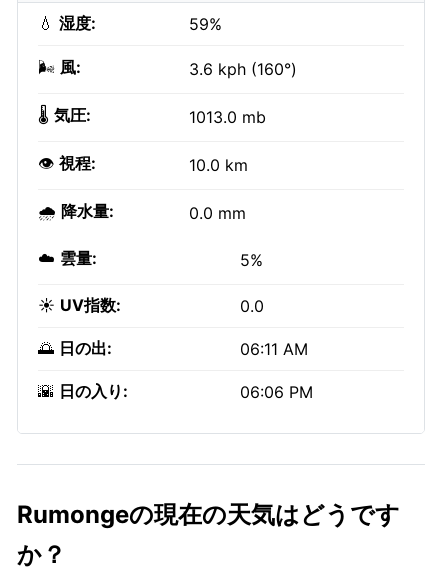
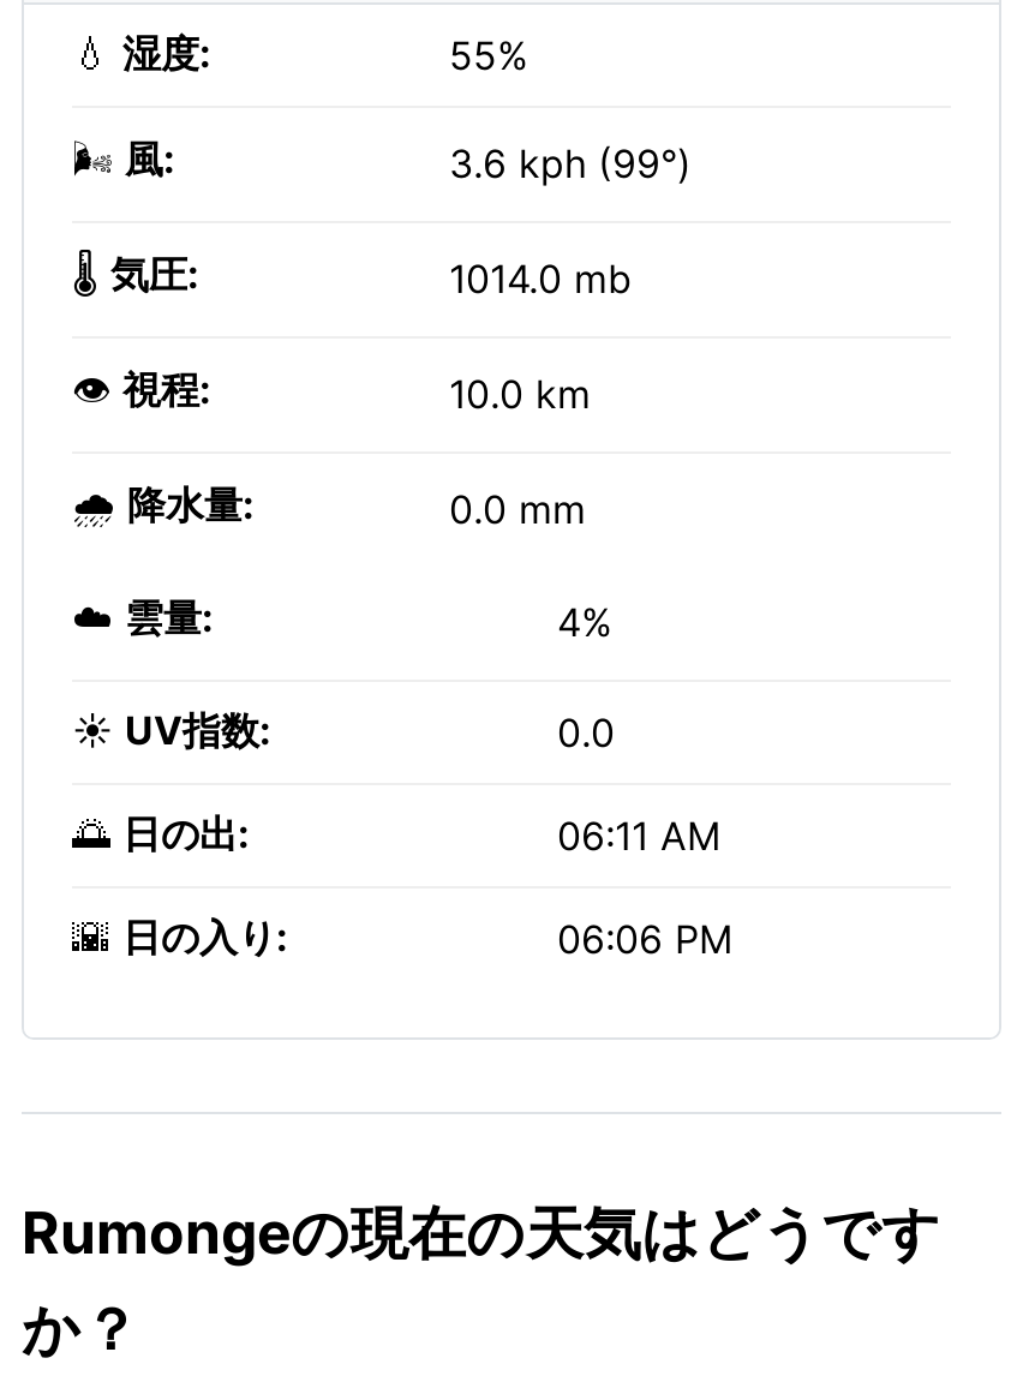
[189,14,222,34] 59% -> [449,31,528,79] 55%
[189,59,297,79] 3.6 kph (160°) -> [449,139,692,187] 3.6 kph (99°)
[189,107,266,127] 1013.0 mb -> [449,255,632,303] 1014.0 mb
[240,250,263,270] 5% -> [557,598,612,646] 4%

